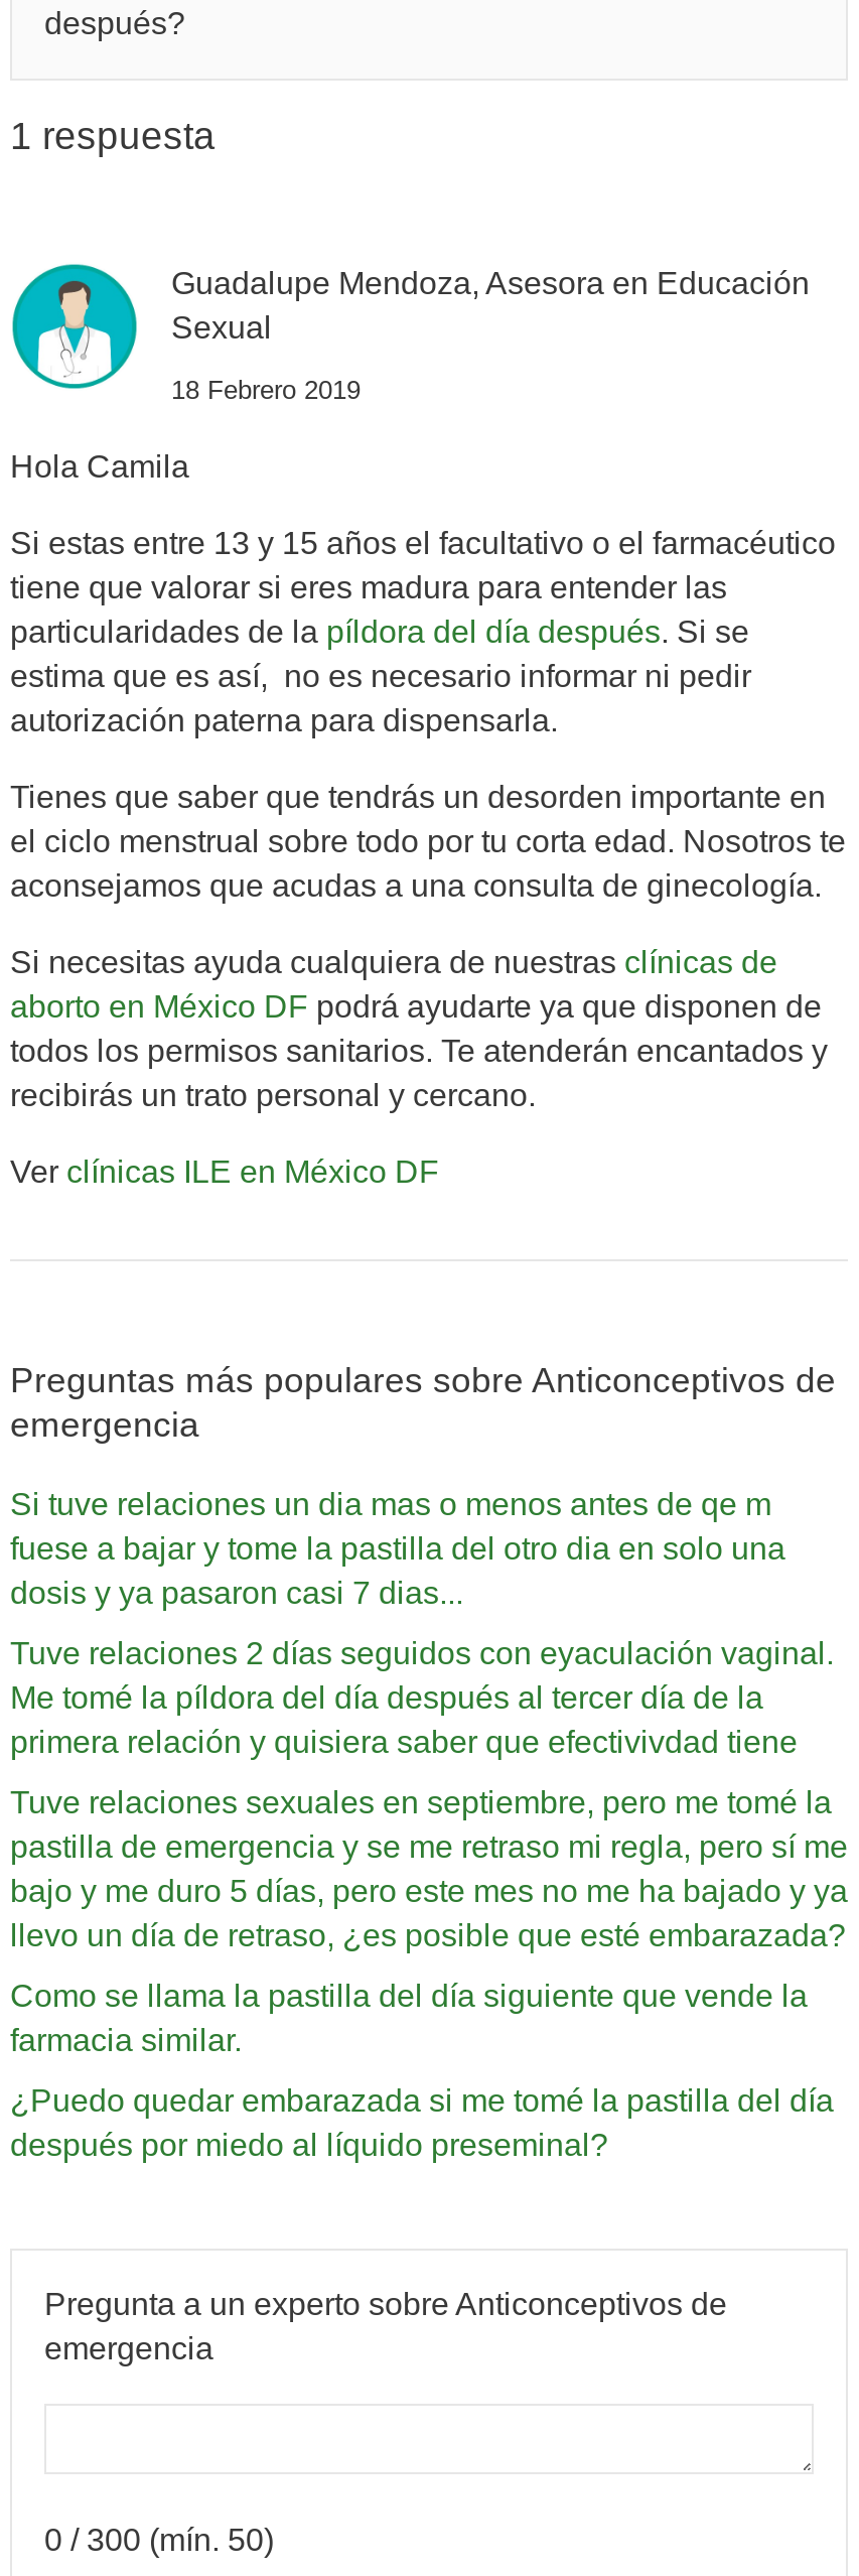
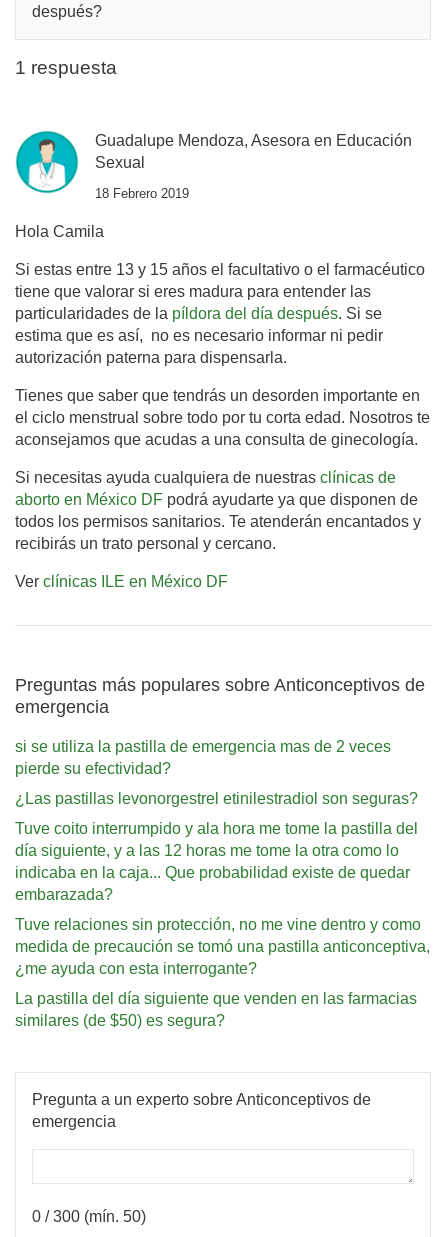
[10,1486,785,1609] Si tuve relaciones un dia mas o menos antes de qe m | fuese a bajar y tome la pastilla del otro dia en solo una | dosis y ya pasaron casi 7 dias... -> [15,738,391,777] si se utiliza la pastilla de emergencia mas de 2 veces | pierde su efectividad?
[10,1635,834,1758] Tuve relaciones 2 días seguidos con eyaculación vaginal. | Me tomé la píldora del día después al tercer día de la | primera relación y quisiera saber que efectivivdad tiene -> [15,790,418,807] ¿Las pastillas levonorgestrel etinilestradiol son seguras?
[10,1785,848,1952] Tuve relaciones sexuales en septiembre, pero me tomé la | pastilla de emergencia y se me retraso mi regla, pero sí me | bajo y me duro 5 días, pero este mes no me ha bajado y ya | llevo un día de retraso, ¿es posible que esté embarazada? -> [15,820,418,903] Tuve coito interrumpido y ala hora me tome la pastilla del | día siguiente, y a las 12 horas me tome la otra como lo | indicaba en la caja... Que probabilidad existe de quedar | embarazada?
[10,1978,808,2057] Como se llama la pastilla del día siguiente que vende la | farmacia similar. -> [15,916,430,977] Tuve relaciones sin protección, no me vine dentro y como | medida de precaución se tomó una pastilla anticonceptiva, | ¿me ayuda con esta interrogante?
[10,2083,834,2161] ¿Puedo quedar embarazada si me tomé la pastilla del día | después por miedo al líquido preseminal? -> [15,990,417,1029] La pastilla del día siguiente que venden en las farmacias | similares (de $50) es segura?

